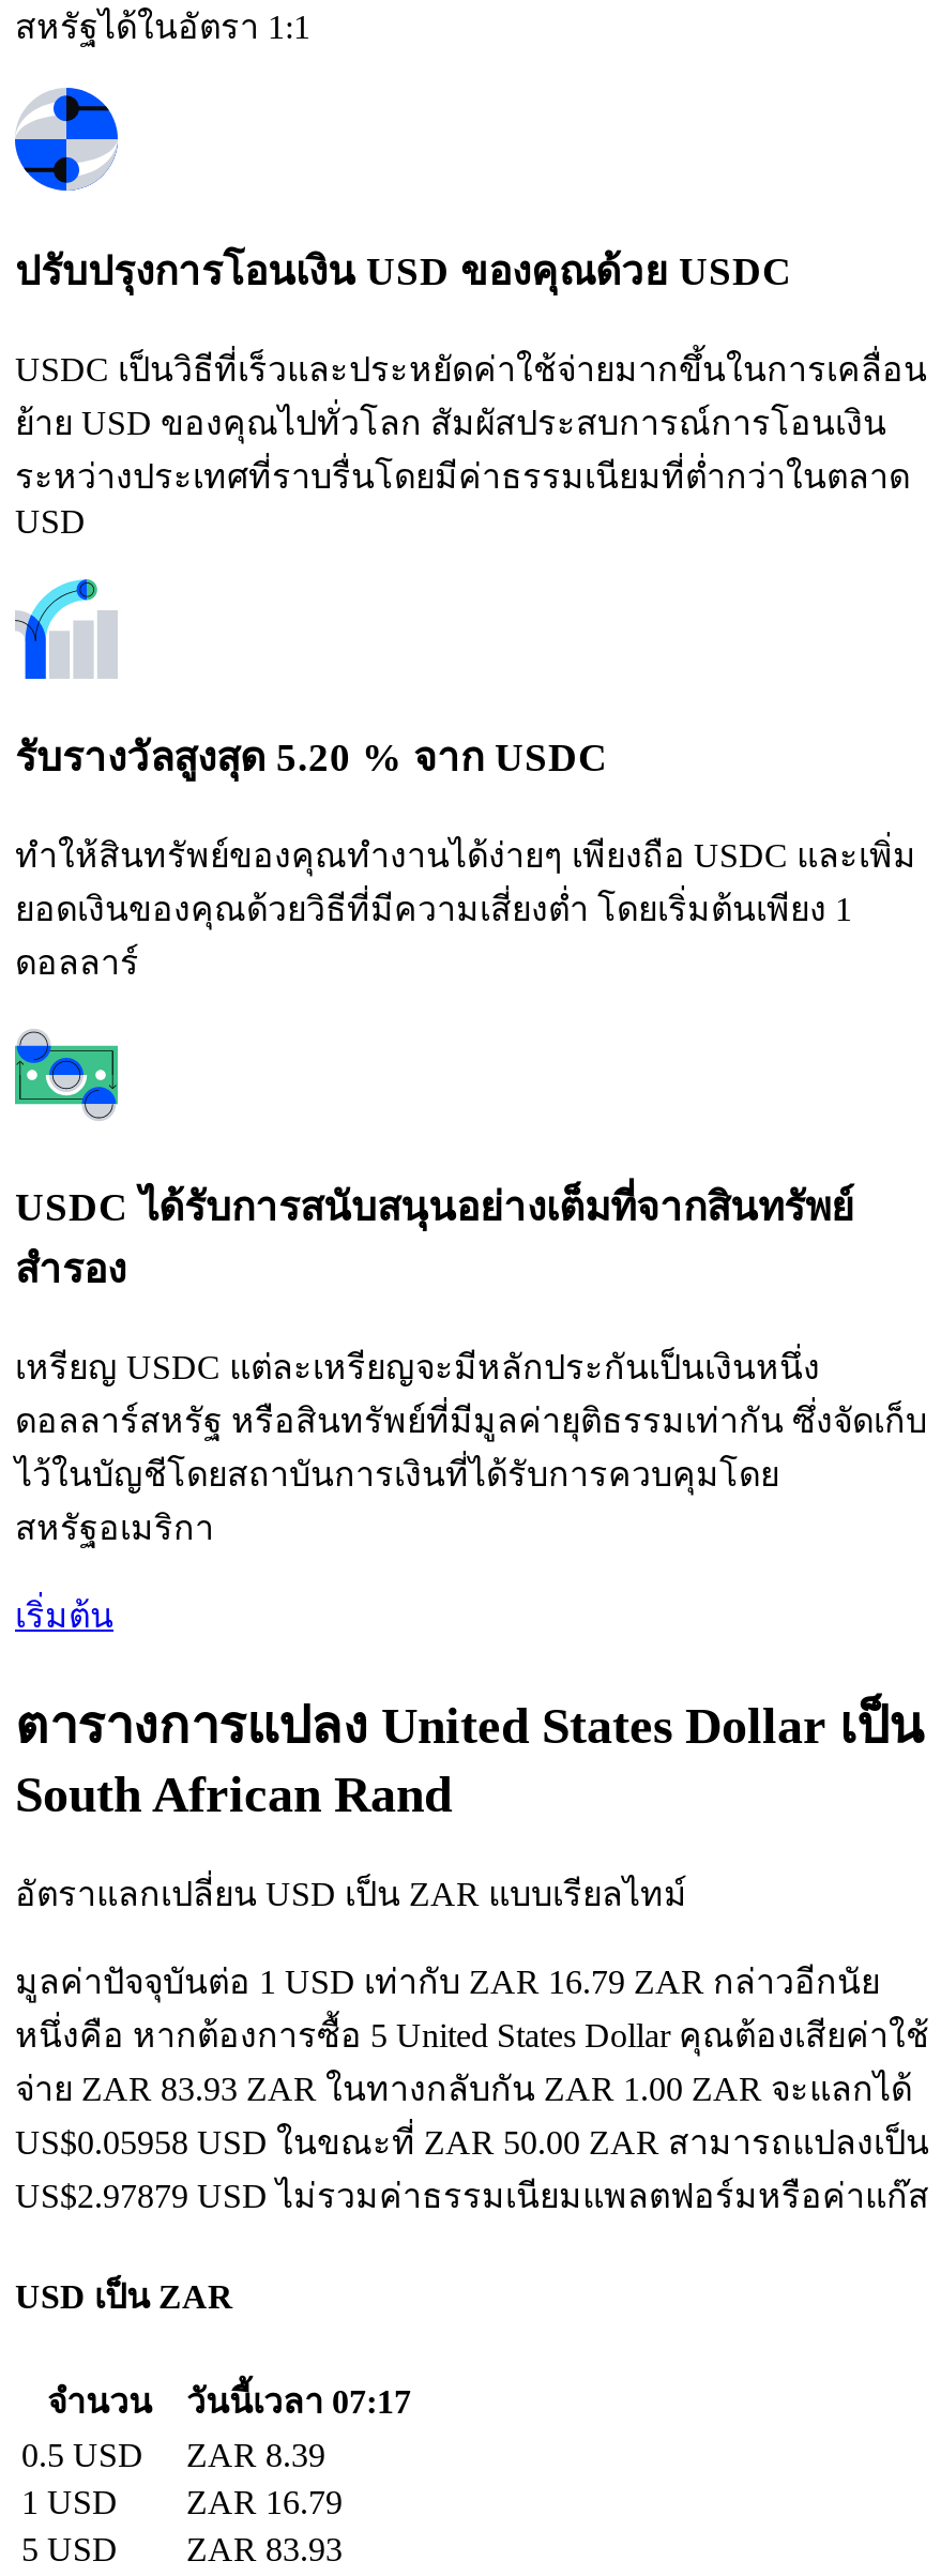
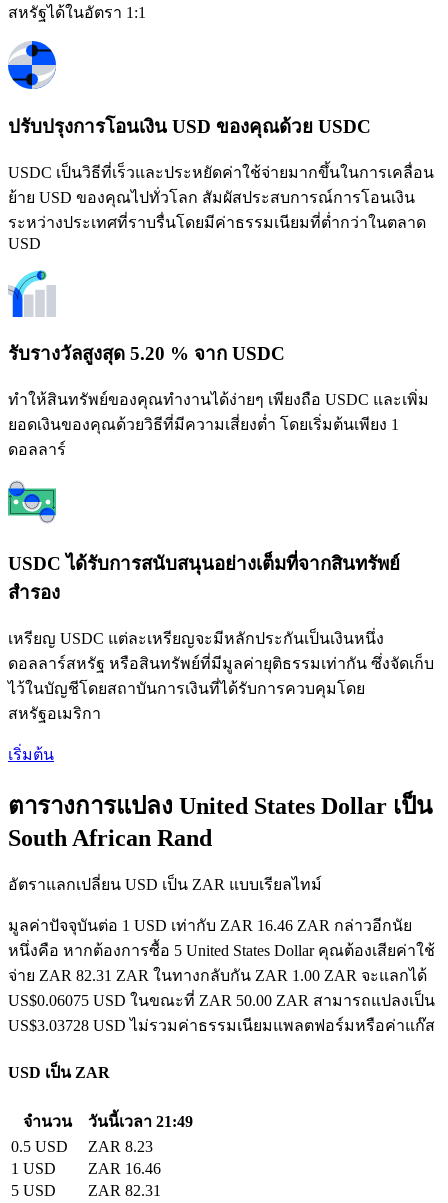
[15,1964,880,2001] มูลค่าปัจจุบันต่อ 1 USD เท่ากับ ZAR 16.79 ZAR กล่าวอีกนัย -> [8,917,412,934] มูลค่าปัจจุบันต่อ 1 USD เท่ากับ ZAR 16.46 ZAR กล่าวอีกนัย
[15,2072,912,2108] จ่าย ZAR 83.93 ZAR ในทางกลับกัน ZAR 1.00 ZAR จะแลกได้ -> [8,967,427,984] จ่าย ZAR 82.31 ZAR ในทางกลับกัน ZAR 1.00 ZAR จะแลกได้
[15,2125,929,2161] US$0.05958 USD ในขณะที่ ZAR 50.00 ZAR สามารถแปลงเป็น -> [8,992,435,1009] US$0.06075 USD ในขณะที่ ZAR 50.00 ZAR สามารถแปลงเป็น
[15,2179,929,2215] US$2.97879 USD ไม่รวมค่าธรรมเนียมแพลตฟอร์มหรือค่าแก๊ส -> [8,1017,435,1034] US$3.03728 USD ไม่รวมค่าธรรมเนียมแพลตฟอร์มหรือค่าแก๊ส
[186,2383,411,2419] วันนี้เวลา 07:17 -> [88,1113,193,1130] วันนี้เวลา 21:49
[21,2437,325,2473] 0.5 USD ZAR 8.39 -> [11,1138,153,1155] 0.5 USD ZAR 8.23
[21,2484,343,2520] 1 USD ZAR 16.79 -> [11,1160,161,1177] 1 USD ZAR 16.46
[21,2531,343,2567] 5 USD ZAR 83.93 -> [11,1182,161,1199] 5 USD ZAR 82.31

